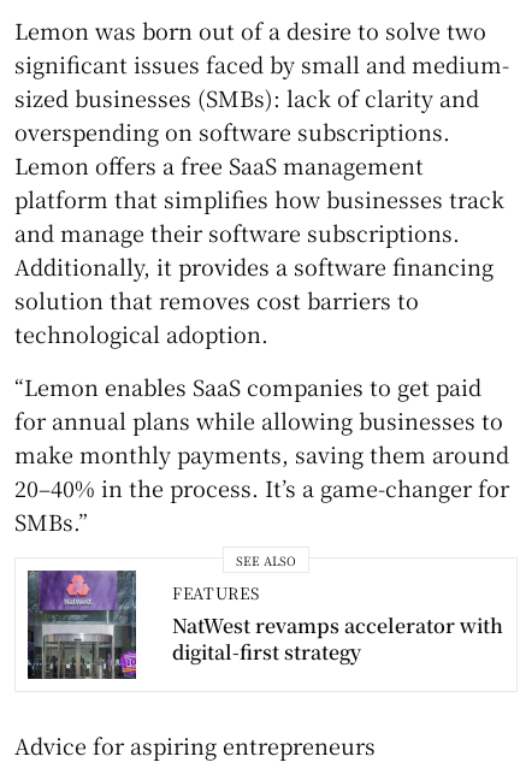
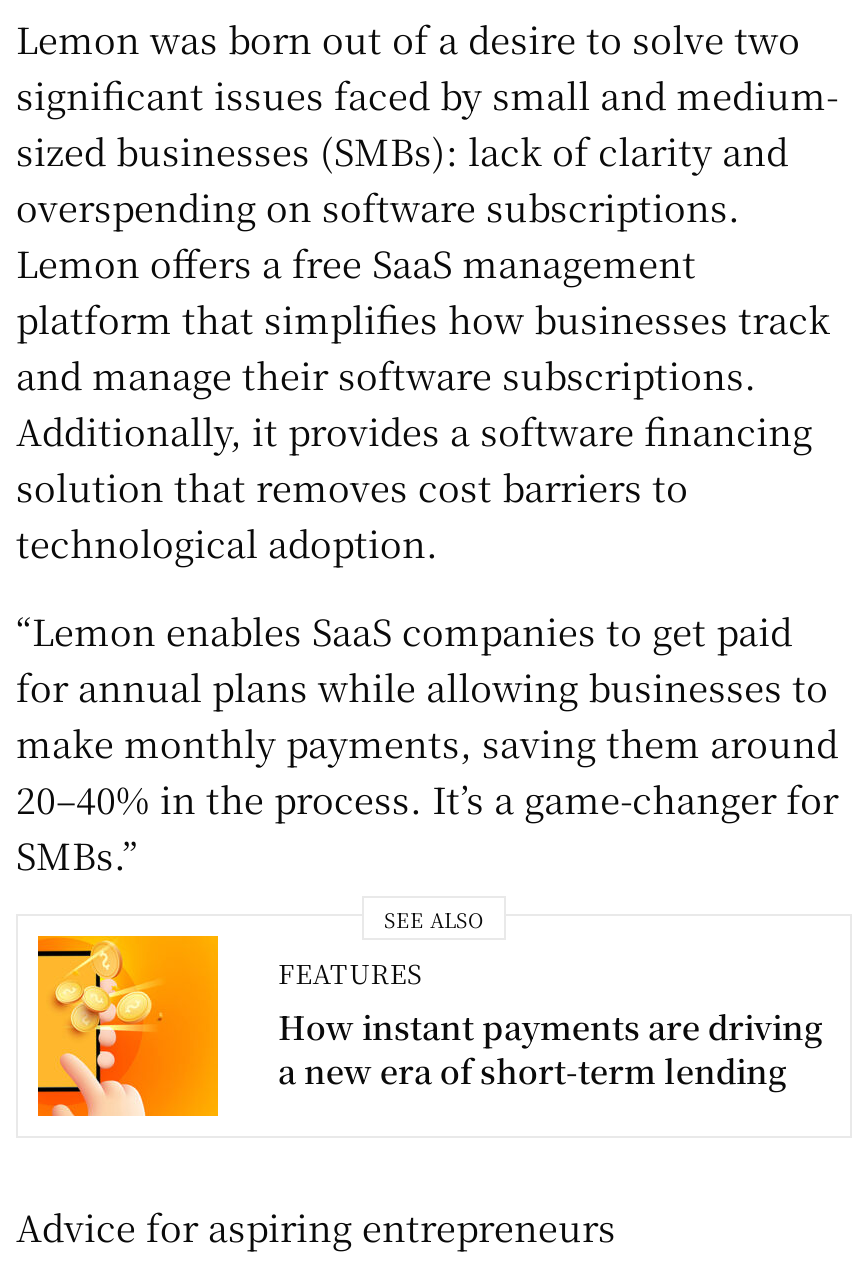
[26,569,503,680] [image] | NatWest revamps accelerator with | digital-first strategy -> [36,934,822,1118] [image] | How instant payments are driving | a new era of short-term lending

